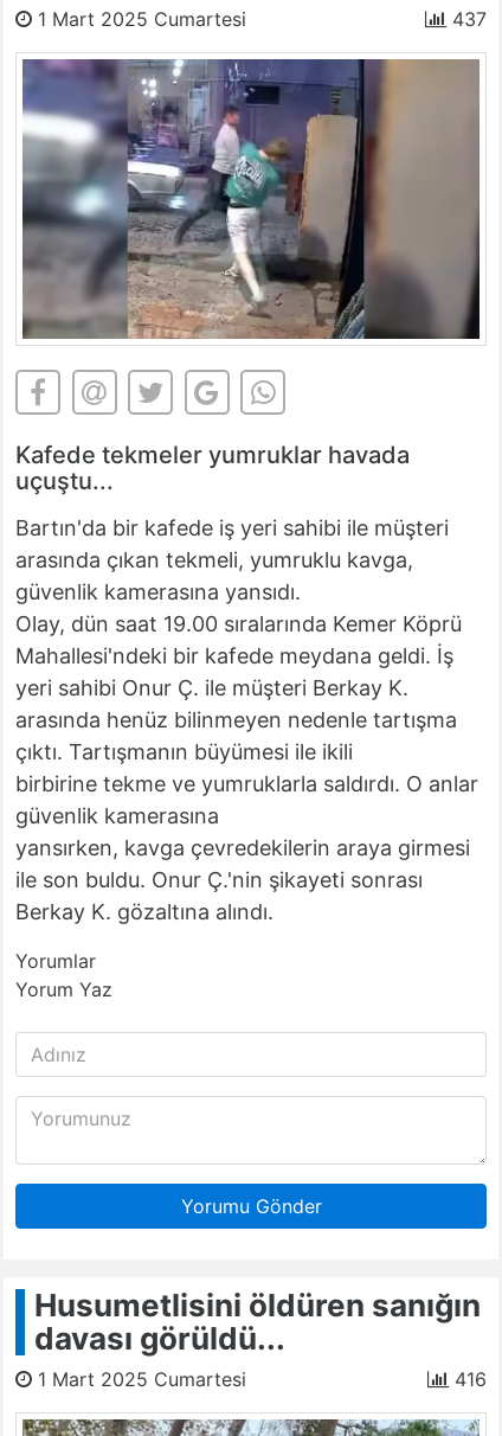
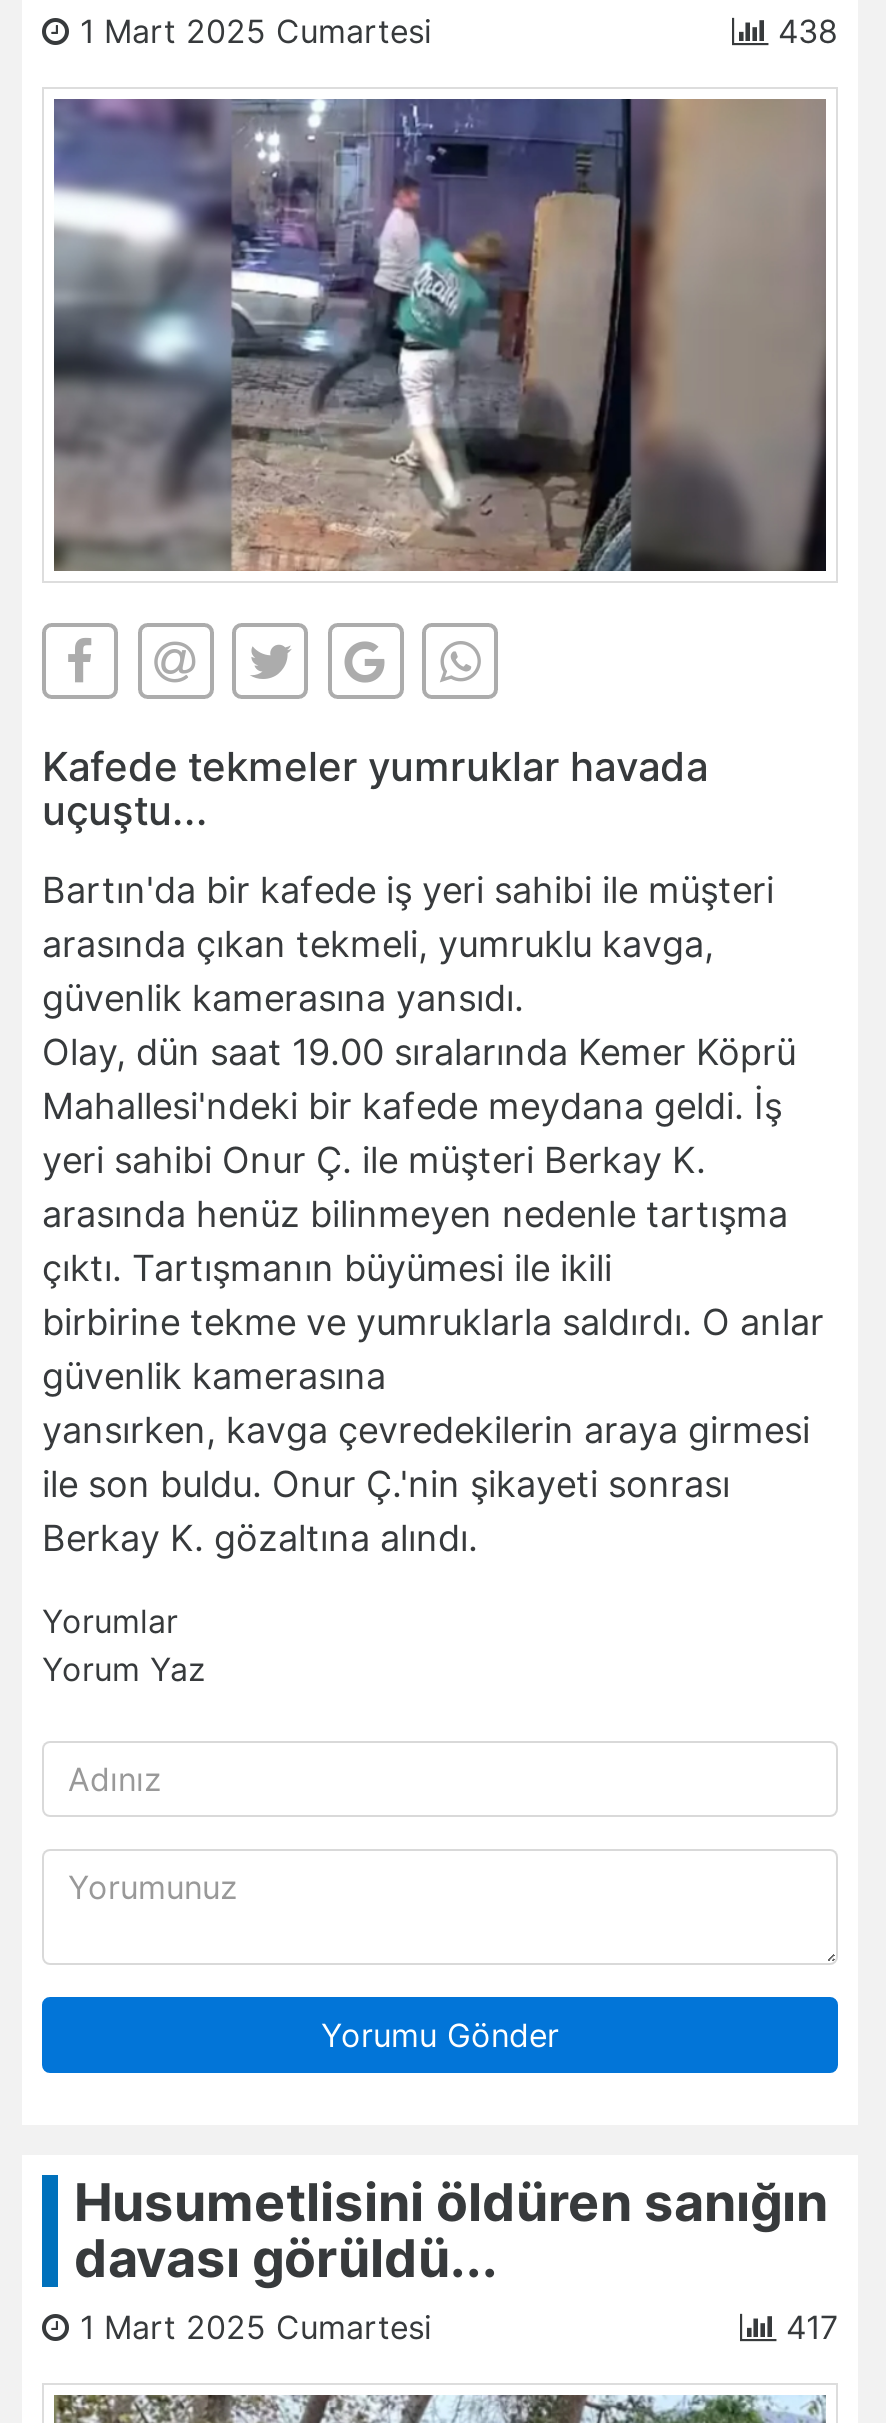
[452,7,487,31] 437 -> [778,11,838,51] 438
[455,1367,487,1391] 416 -> [786,2307,838,2347] 417

